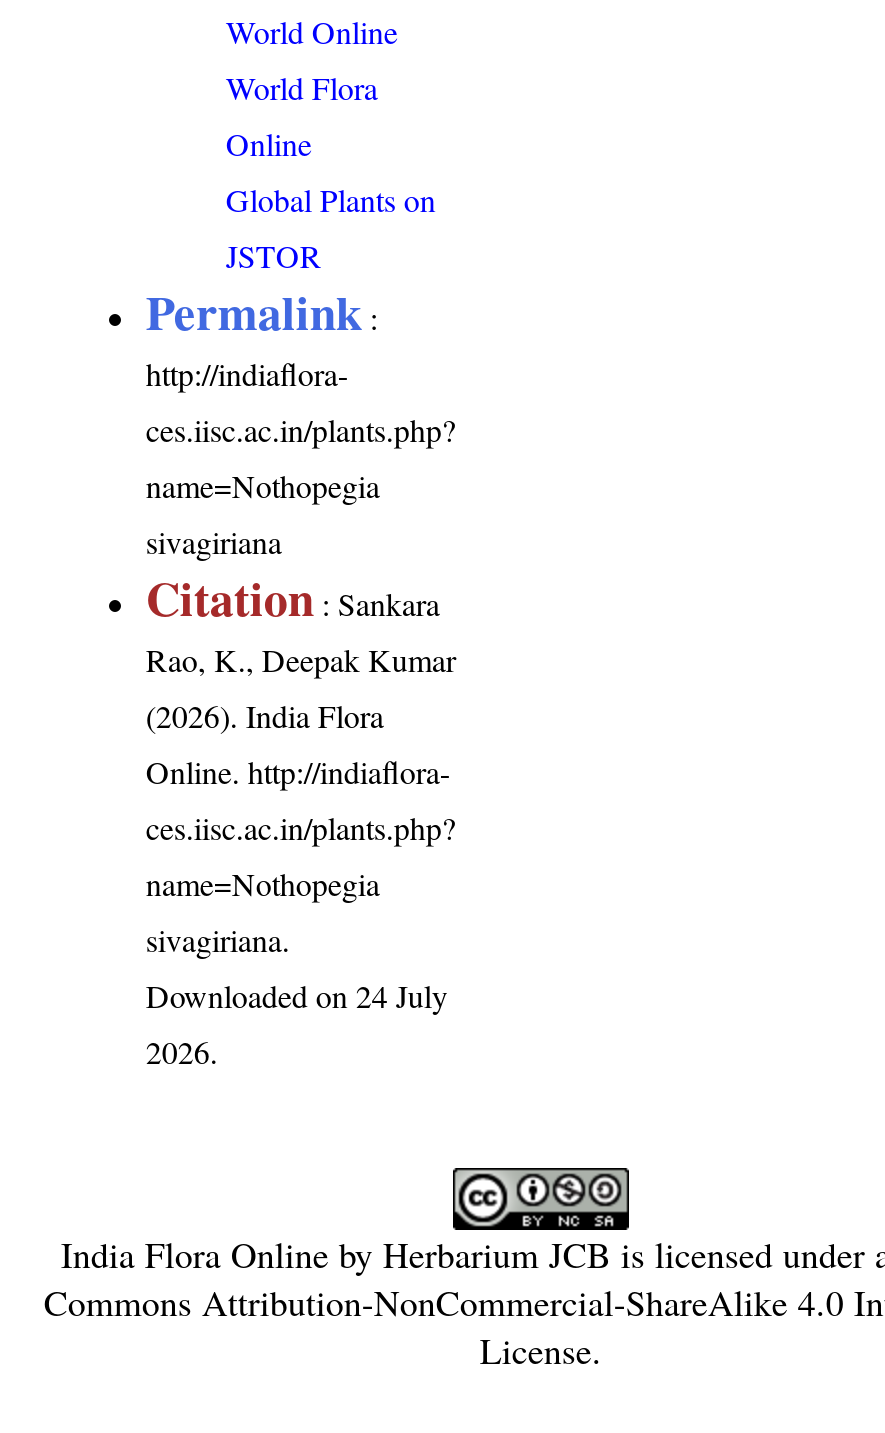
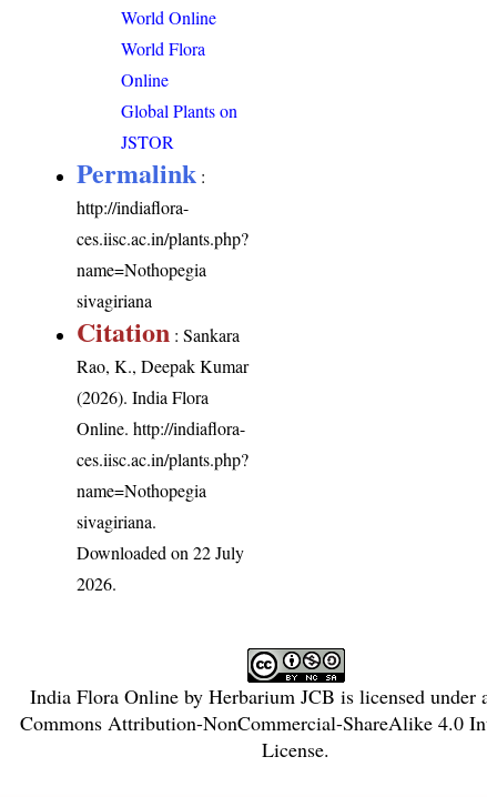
[146,974,448,1016] Downloaded on 24 July -> [77,541,244,564] Downloaded on 22 July

